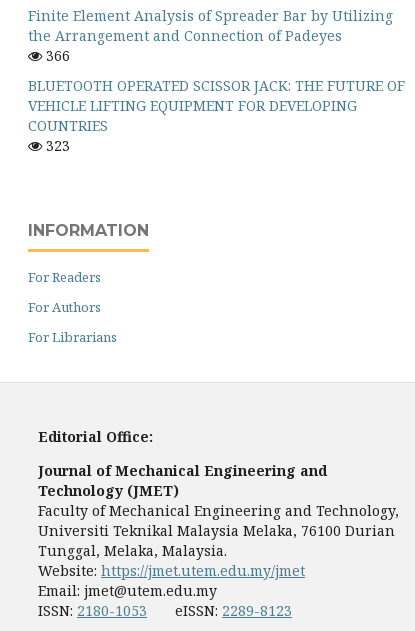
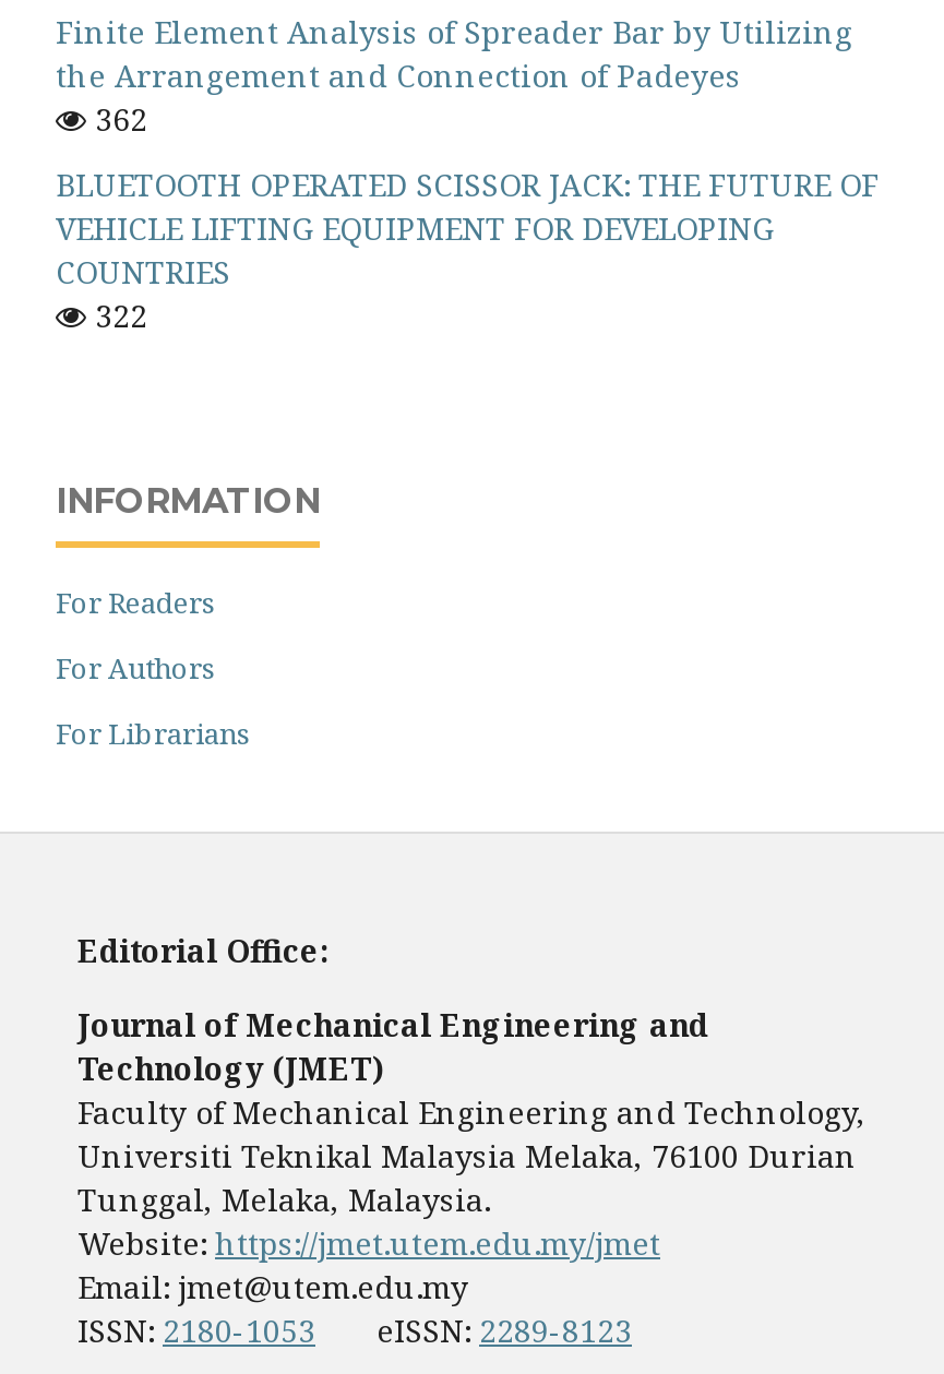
[42,46,70,65] 366 -> [86,98,147,140] 362
[42,136,70,155] 323 -> [86,295,147,336] 322

